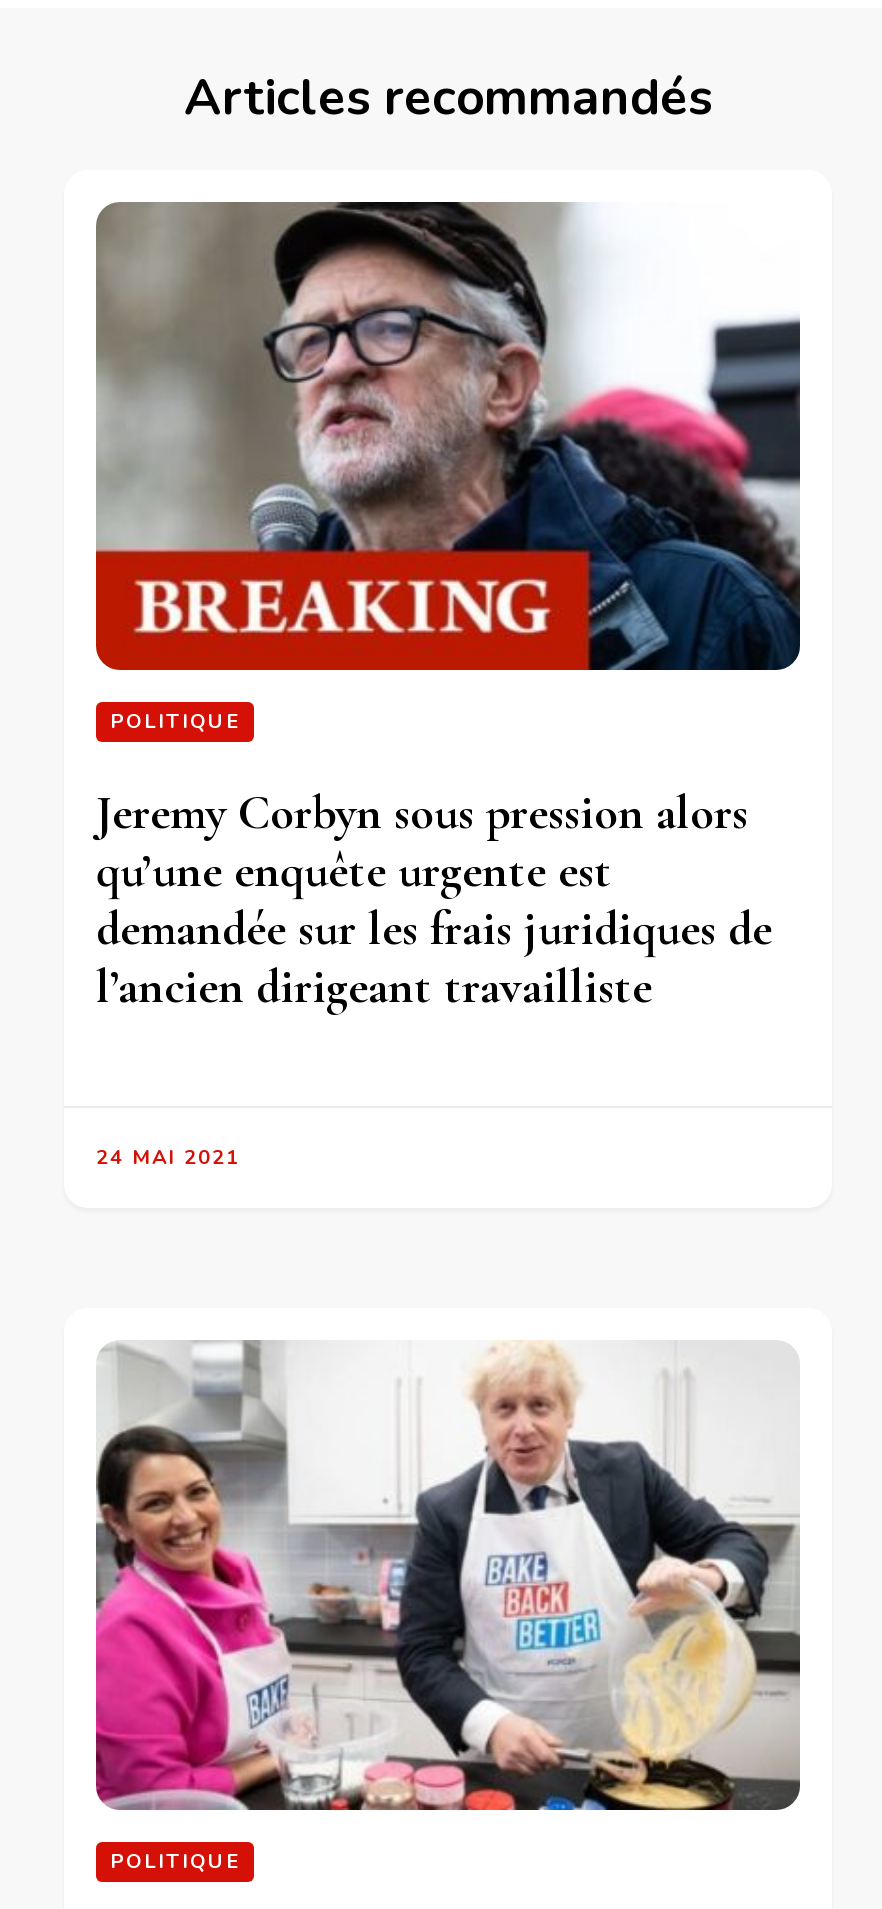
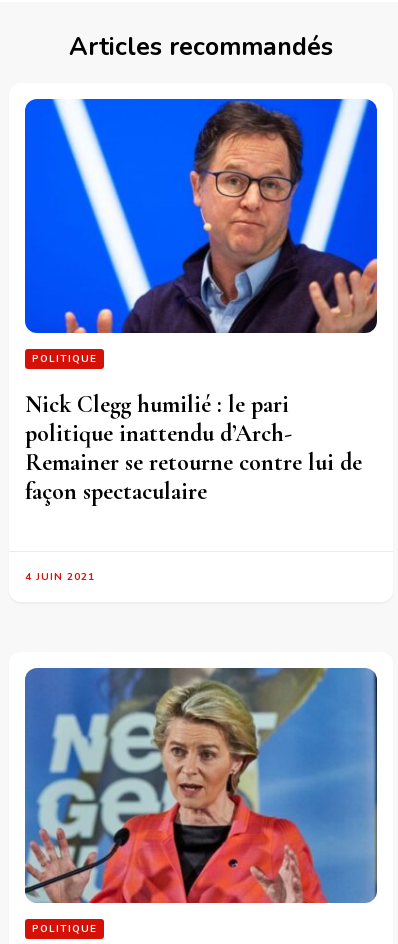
[94,200,802,672] [image] -> [24,98,378,334] [image]
[96,785,772,1017] Jeremy Corbyn sous pression alors | qu’une enquête urgente est | demandée sur les frais juridiques de | l’ancien dirigeant travailliste -> [25,390,362,506] Nick Clegg humilié : le pari | politique inattendu d’Arch- | Remainer se retourne contre lui de | façon spectaculaire
[96,1145,240,1173] 24 MAI 2021 -> [25,570,95,584] 4 JUIN 2021
[94,1340,800,1812] [image] -> [24,667,378,904] [image]

